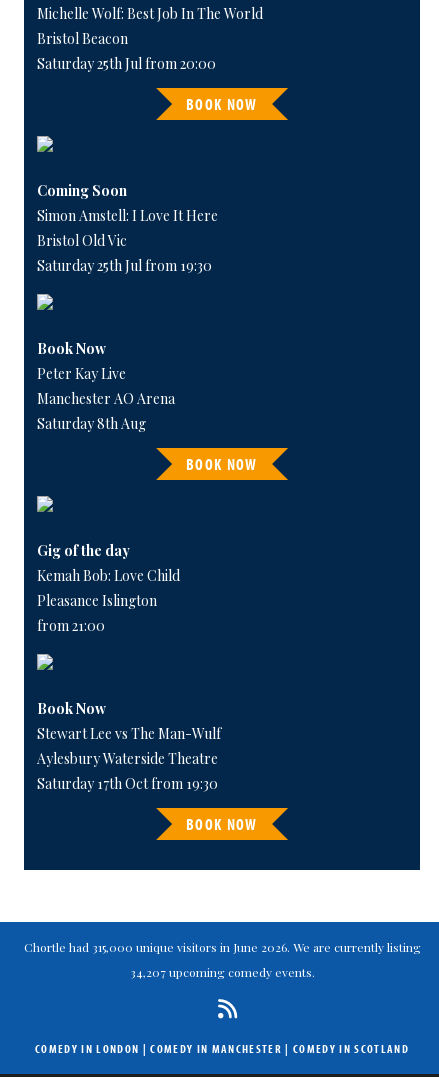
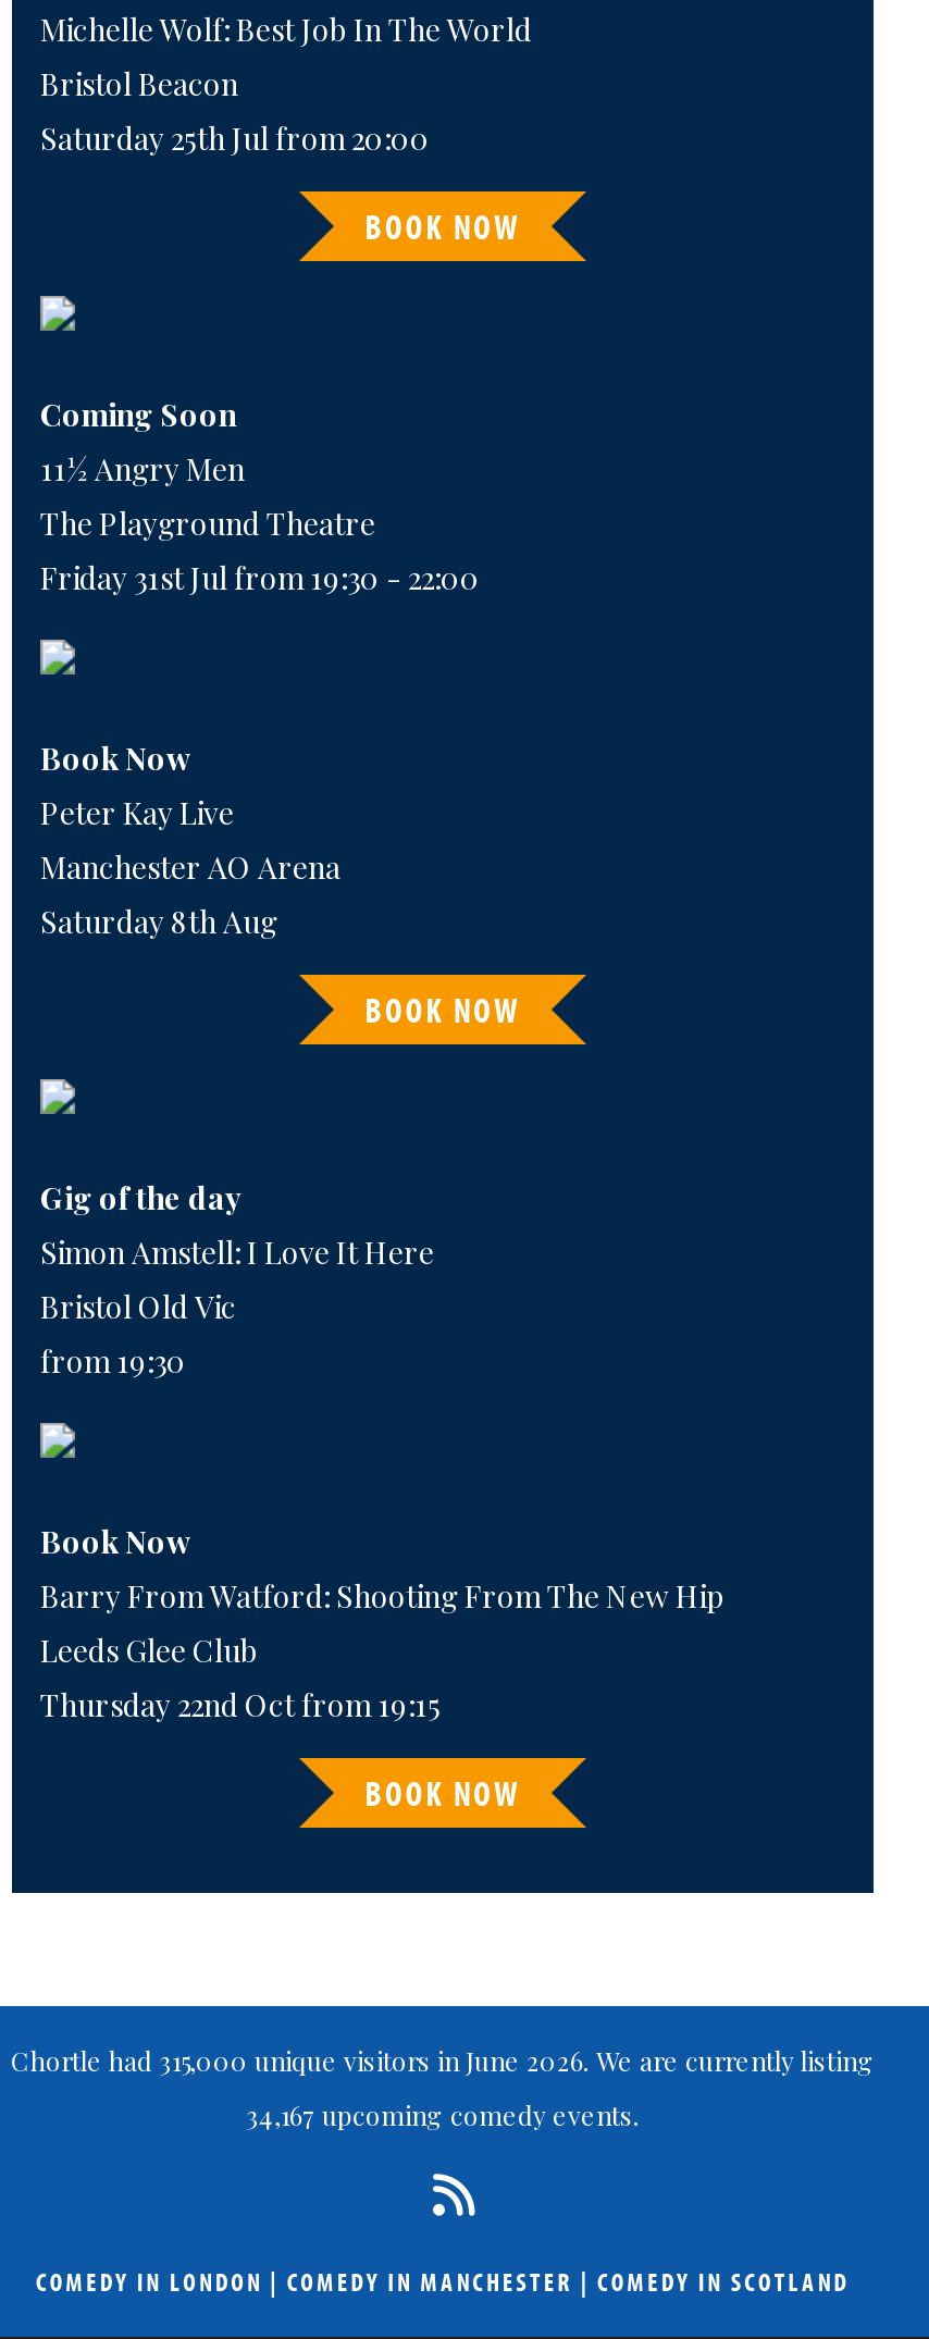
moved [37,206,218,250] -> [40,1232,434,1328]: Simon Amstell: I Love It Here | Bristol Old Vic
[37,256,212,275] Saturday 25th Jul from 19:30 -> [40,448,480,598] 11½ Angry Men | The Playground Theatre | Friday 31st Jul from 19:30 - 22:00
[37,566,180,635] Kemah Bob: Love Child | Pleasance Islington | from 21:00 -> [40,1341,186,1382] from 19:30
[37,724,221,793] Stewart Lee vs The Man-Wulf | Aylesbury Waterside Theatre | Saturday 17th Oct from 19:30 -> [40,1576,726,1726] Barry From Watford: Shooting From The New Hip | Leeds Glee Club | Thursday 22nd Oct from 19:15
[129,964,314,980] 34,207 upcoming comedy events. -> [246,2097,640,2131] 34,167 upcoming comedy events.

